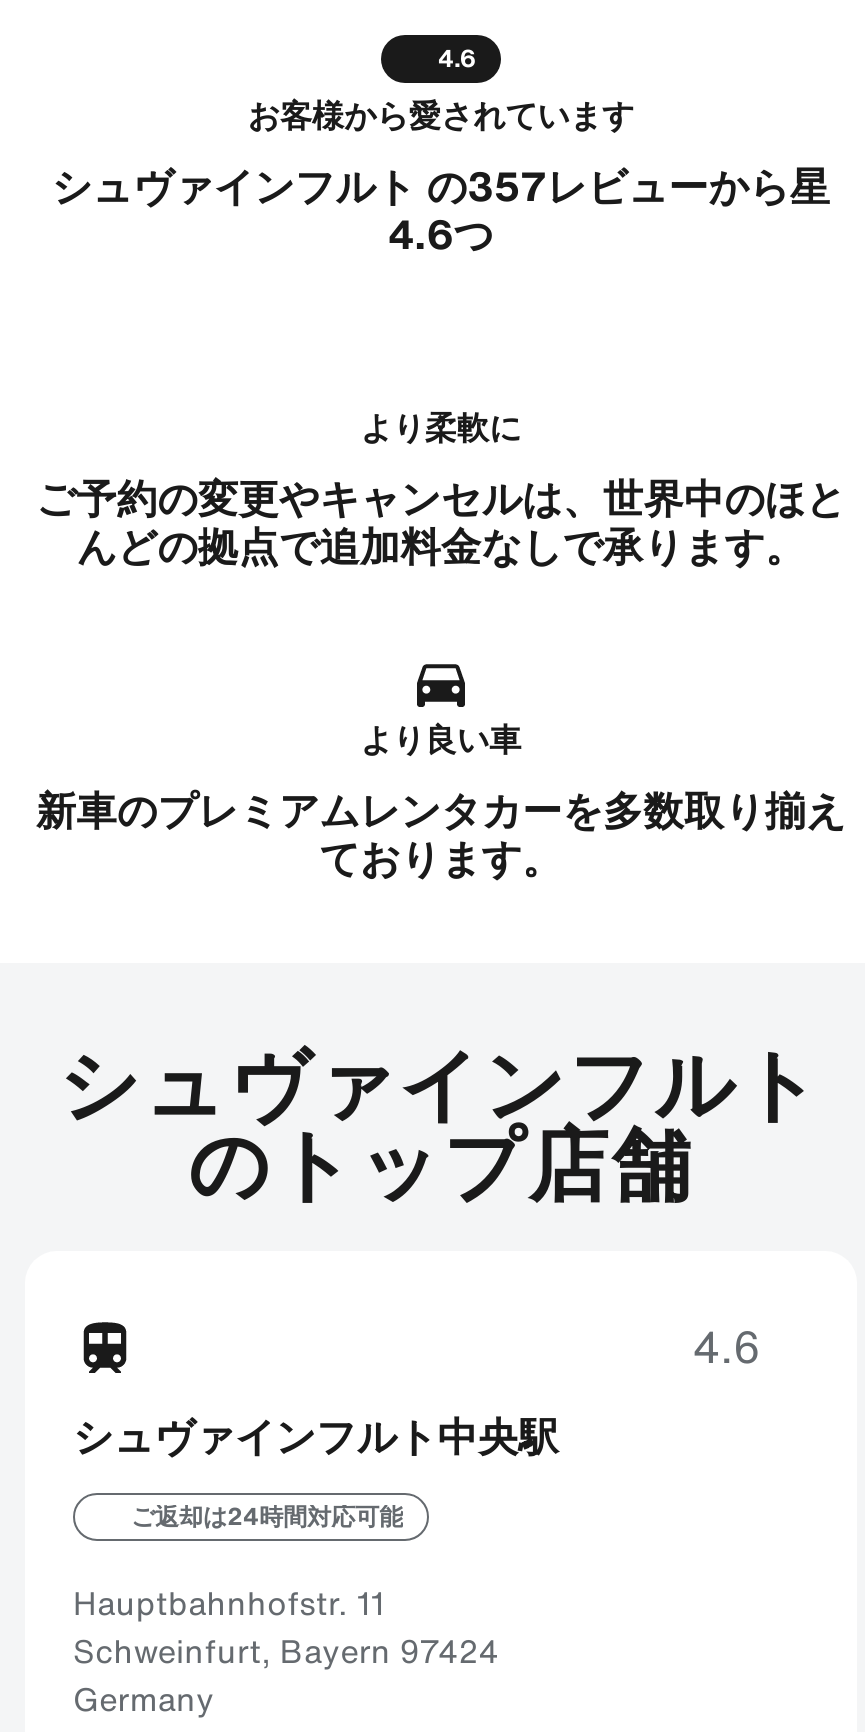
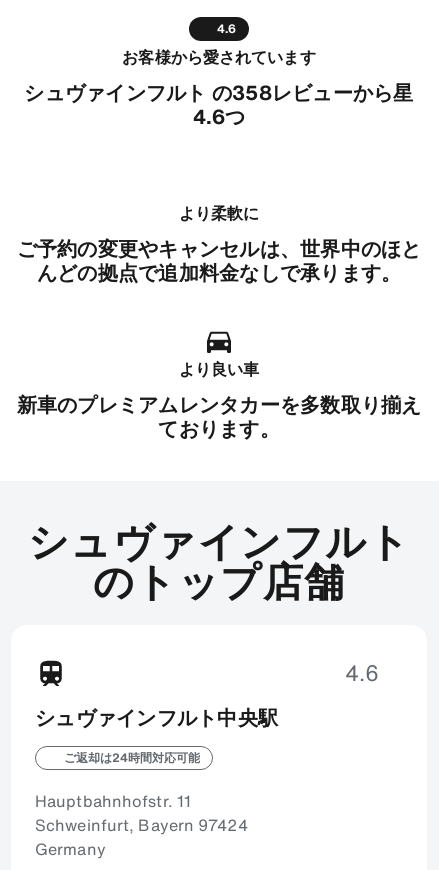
[52,157,830,215] シュヴァインフルト の357レビューから星 -> [24,78,414,107] シュヴァインフルト の358レビューから星

